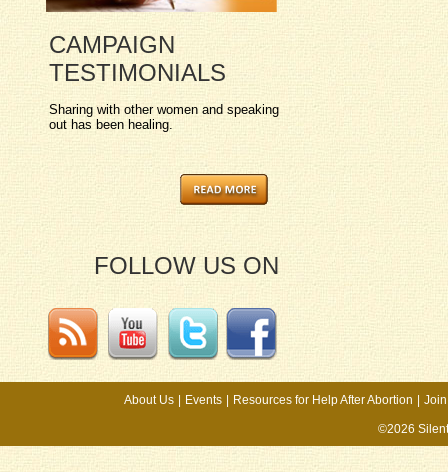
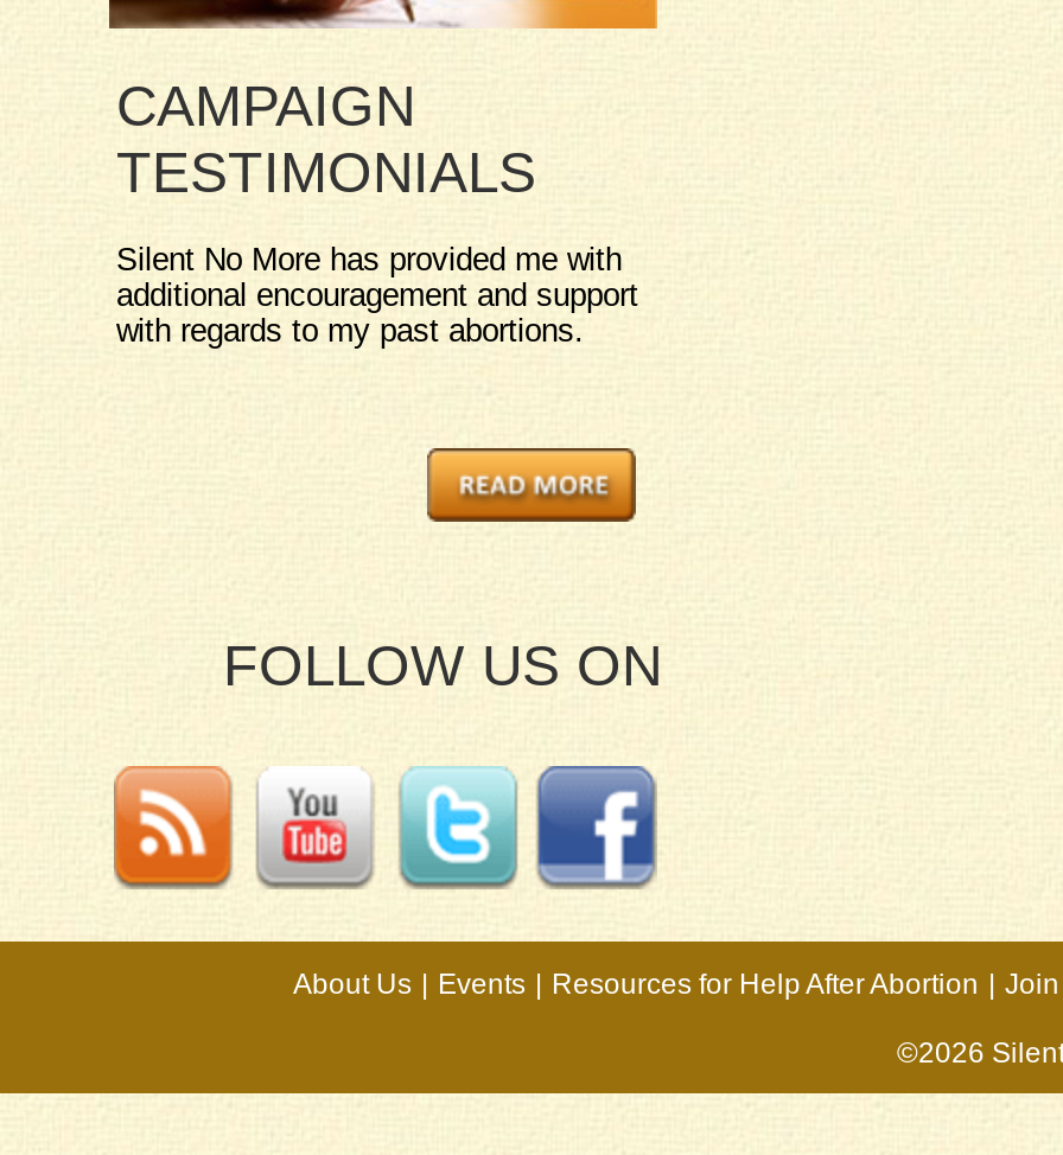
[49,102,279,132] Sharing with other women and speaking | out has been healing. -> [116,243,638,349] Silent No More has provided me with | additional encouragement and support | with regards to my past abortions.

